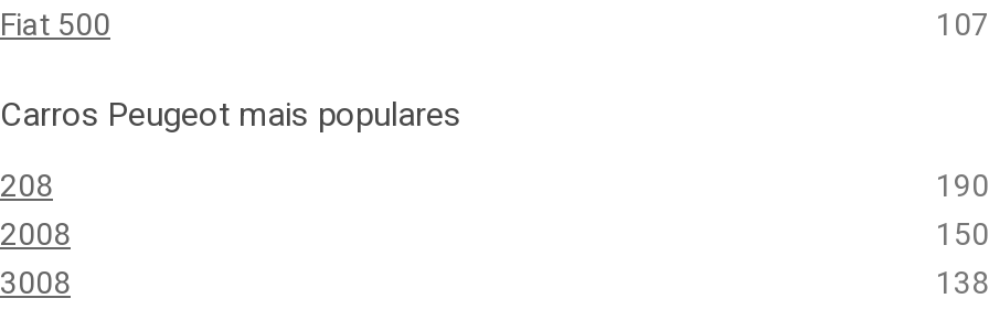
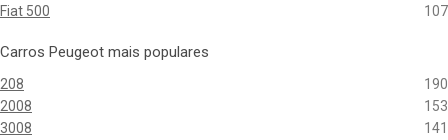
[936,216,989,252] 150 -> [424,98,448,114] 153
[936,265,989,300] 138 -> [424,120,448,136] 141

